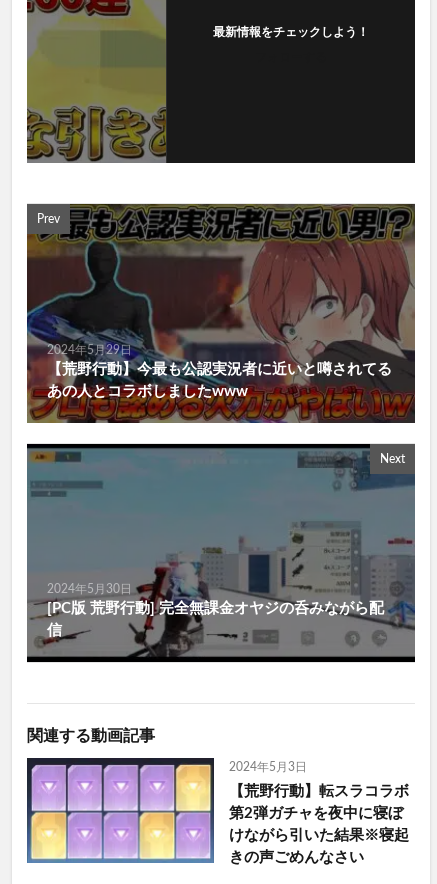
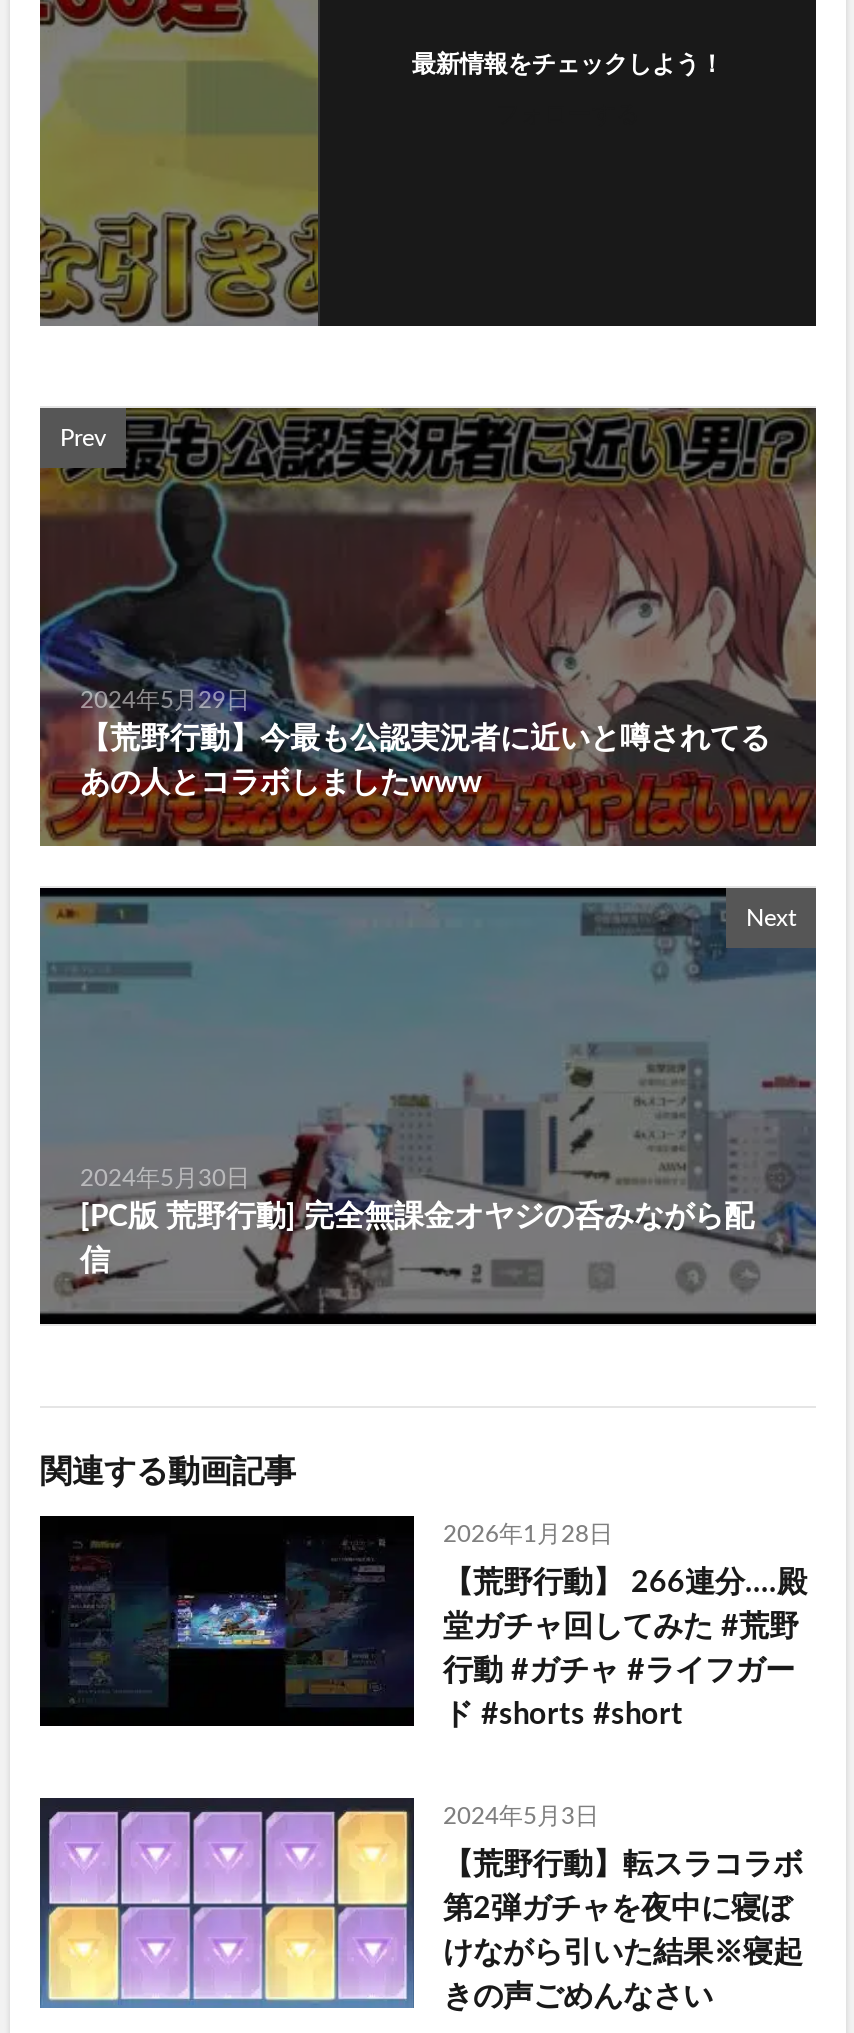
none -> [38,1516,807,1730] [image] | 2026年1月28日 | 【荒野行動】 266連分….殿 | 堂ガチャ回してみた #荒野 | 行動 #ガチャ #ライフガー | ド #shorts #short

